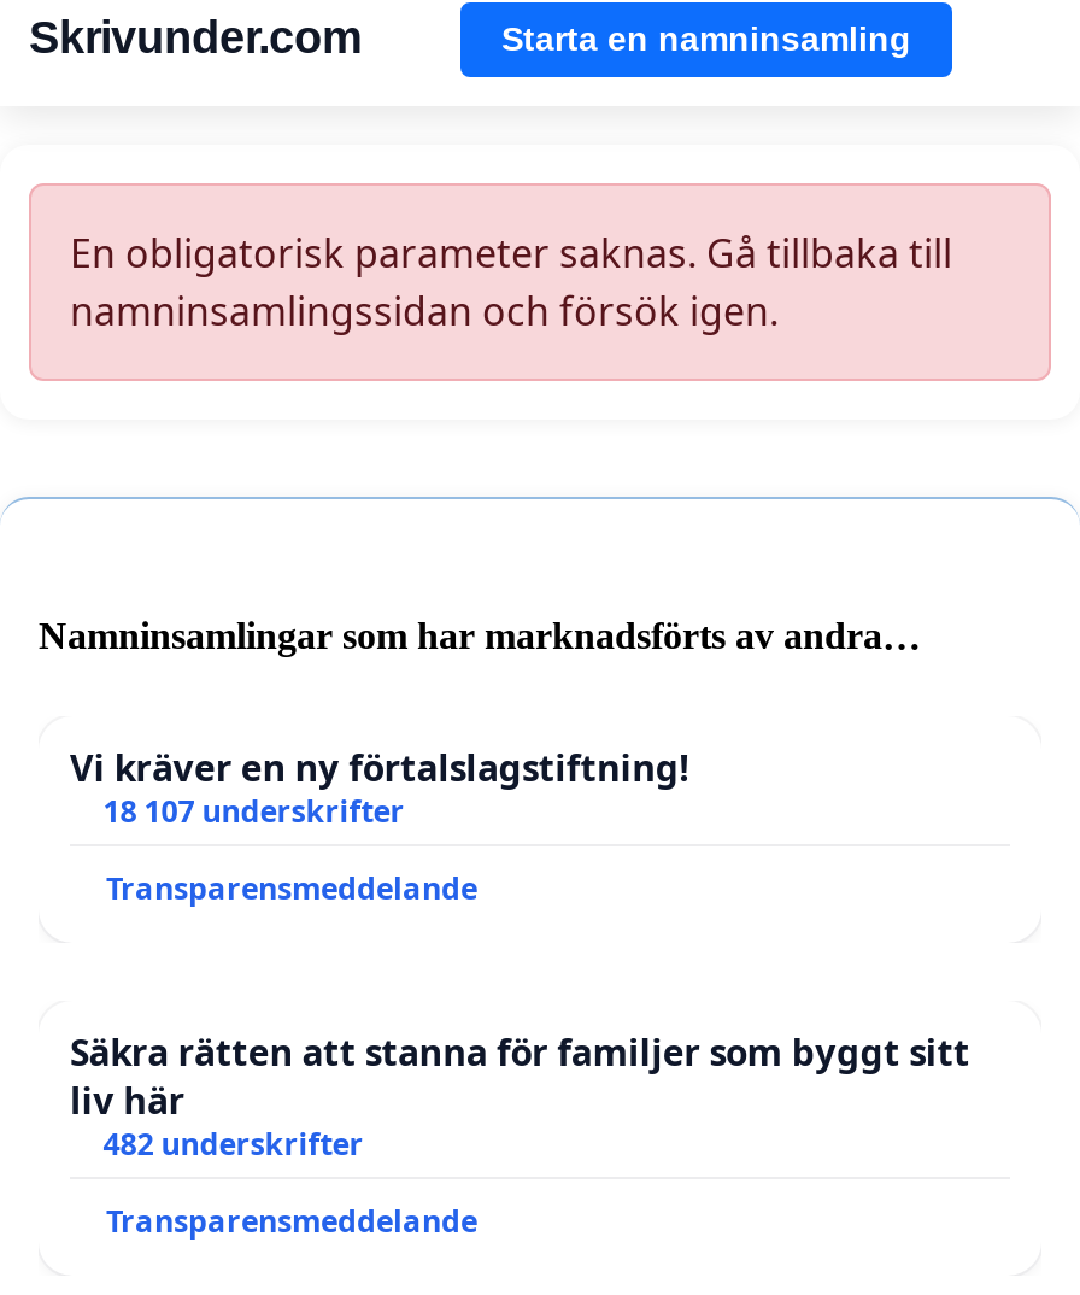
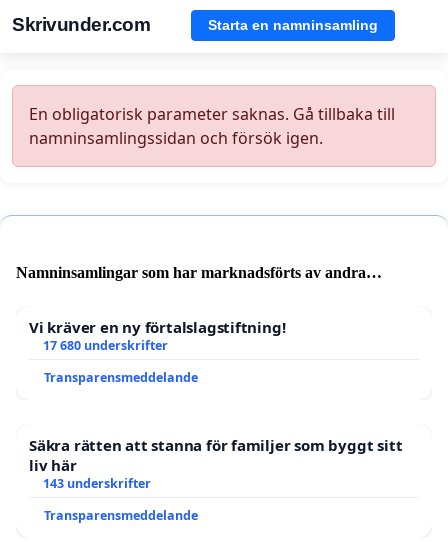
[103,792,405,833] 18 107 underskrifter -> [43,337,168,354] 17 680 underskrifter
[103,1125,364,1165] 482 underskrifter -> [43,475,151,492] 143 underskrifter

